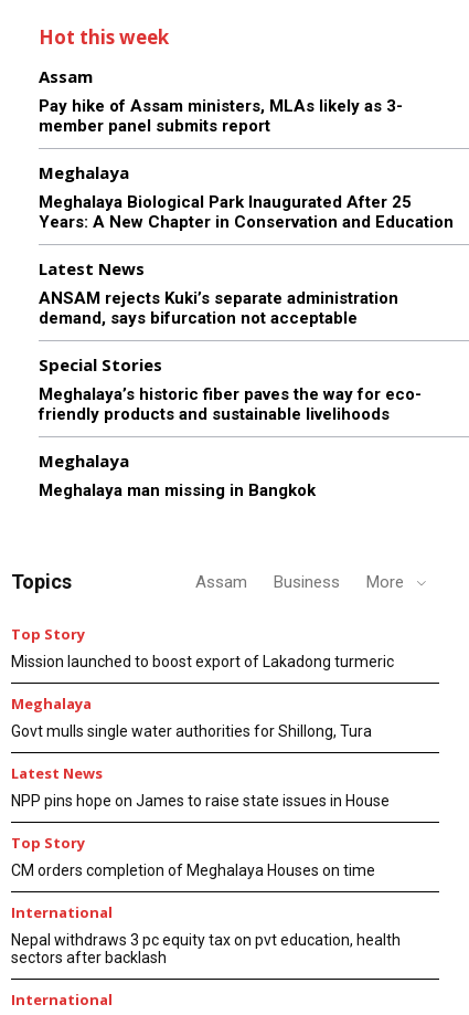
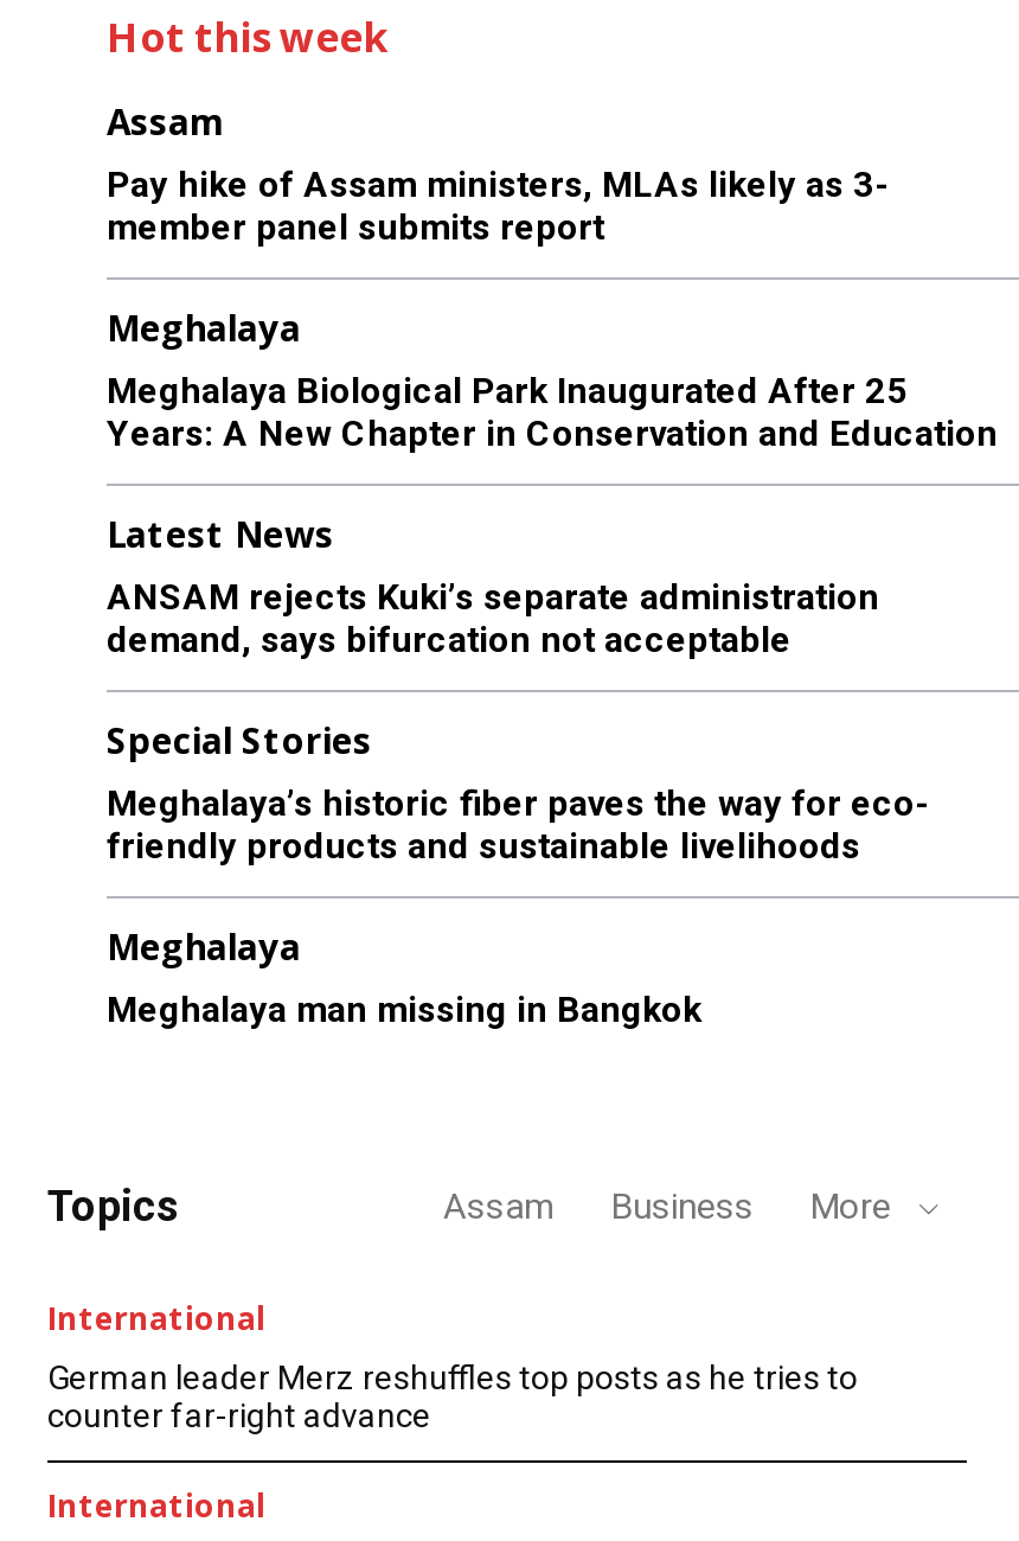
[11,624,394,879] Top Story | Mission launched to boost export of Lakadong turmeric | Meghalaya | Govt mulls single water authorities for Shillong, Tura | Latest News | NPP pins hope on James to raise state issues in House | Top Story | CM orders completion of Meghalaya Houses on time -> none
[11,931,401,966] Nepal withdraws 3 pc equity tax on pvt education, health | sectors after backlash -> [47,1360,858,1436] German leader Merz reshuffles top posts as he tries to | counter far-right advance

